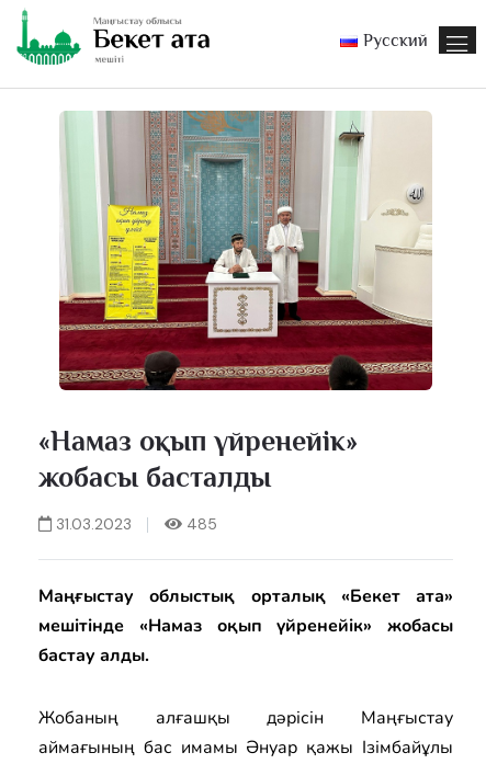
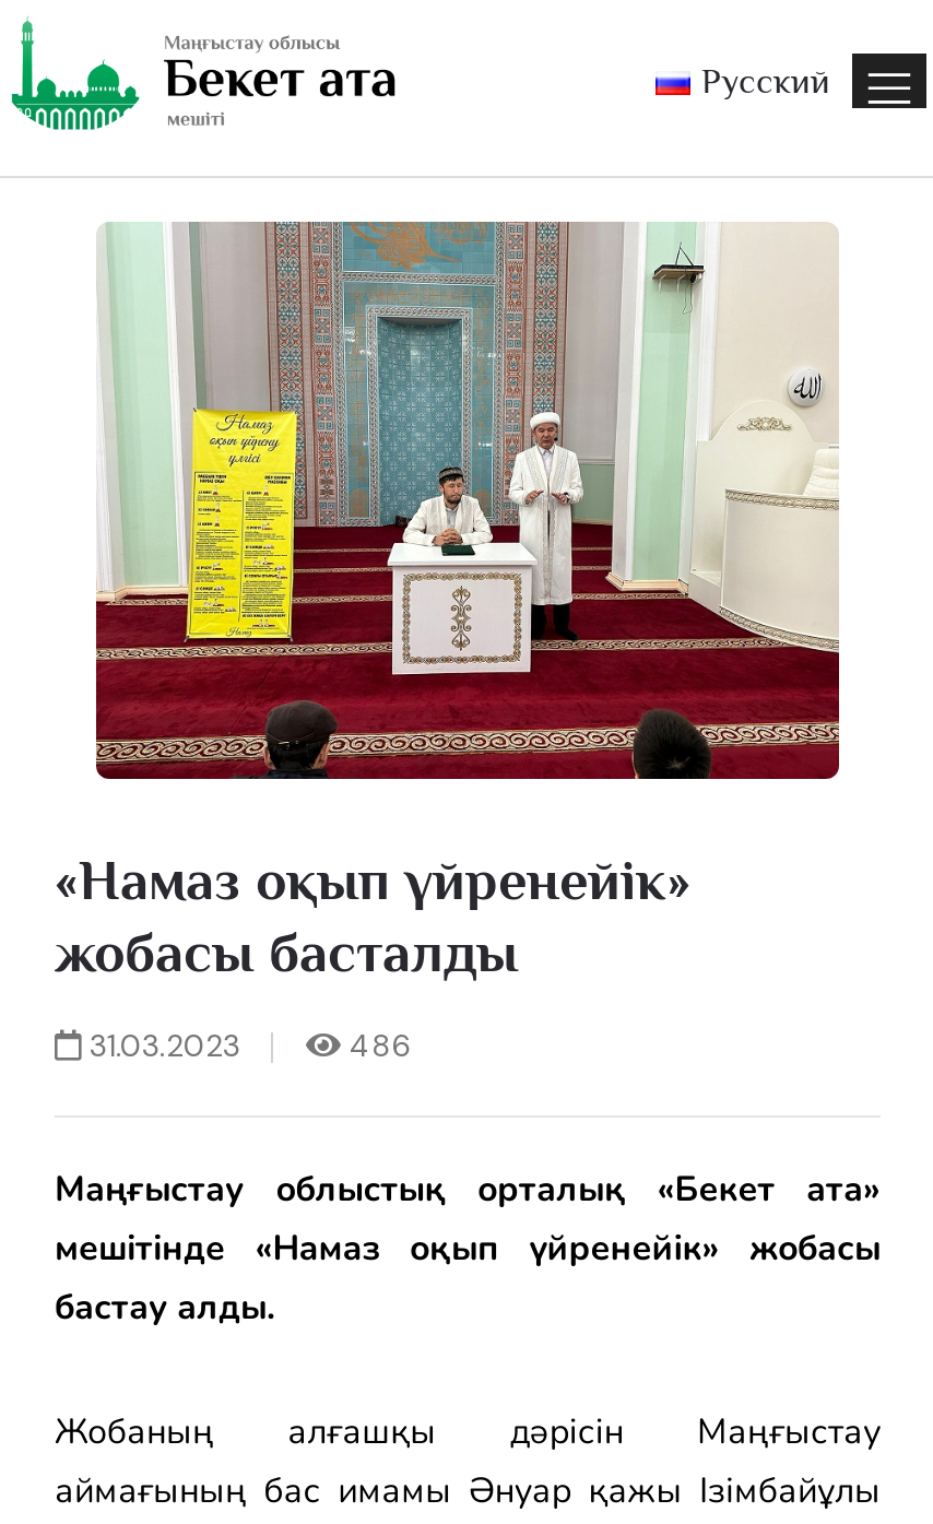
[182,514,217,534] 485 -> [341,1026,411,1066] 486

